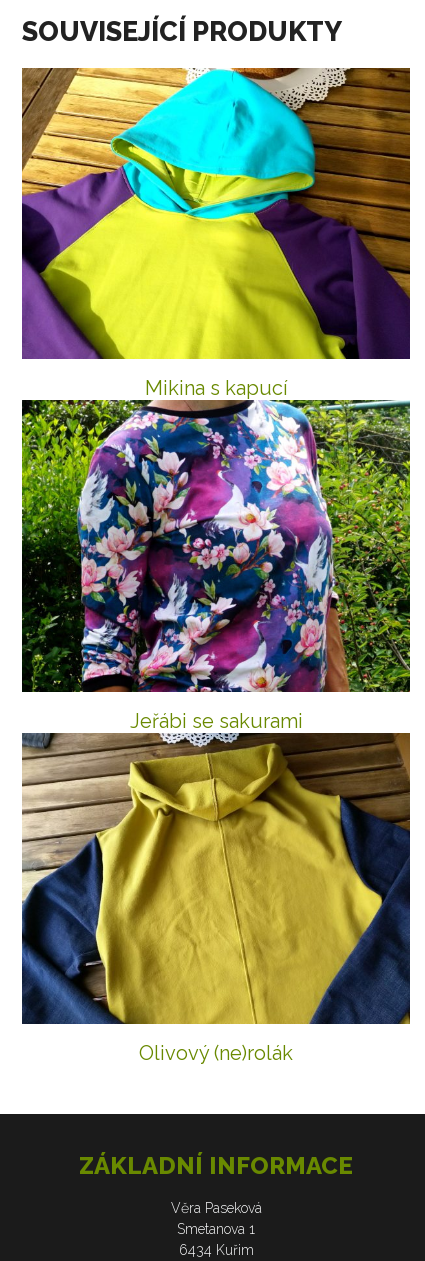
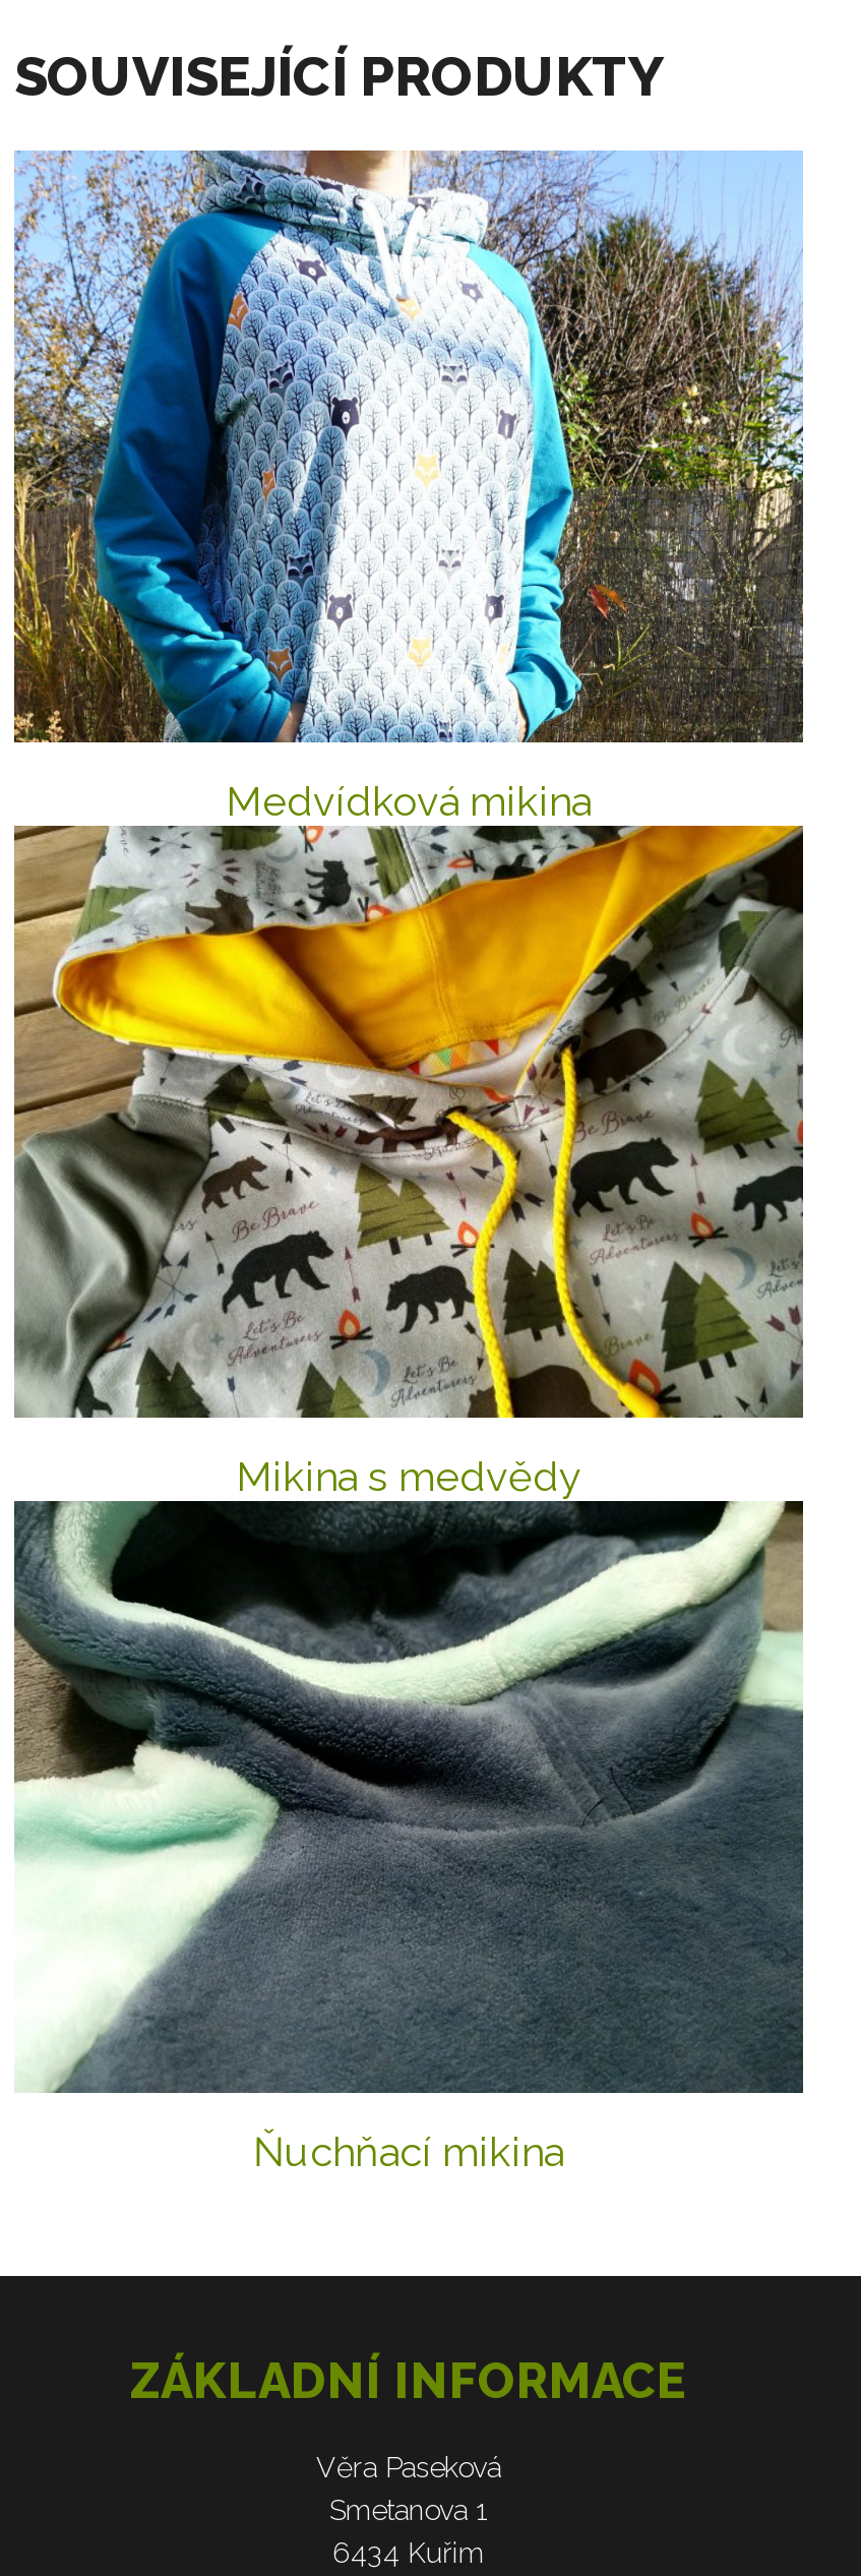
[21,67,411,400] [image] | Mikina s kapucí -> [12,148,805,826] [image] | Medvídková mikina
[21,399,411,733] [image] | Jeřábi se sakurami -> [12,824,805,1501] [image] | Mikina s medvědy
[21,732,411,1065] [image] | Olivový (ne)rolák -> [12,1499,803,2176] [image] | Ňuchňací mikina

